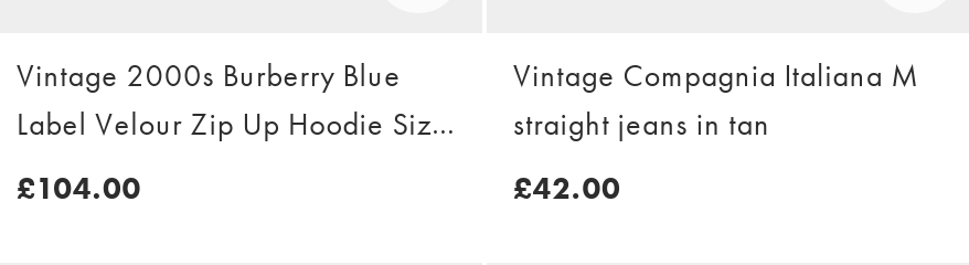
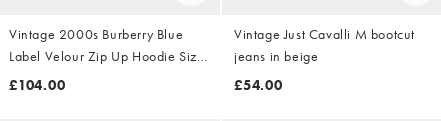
[513,54,919,142] Vintage Compagnia Italiana M | straight jeans in tan -> [234,24,415,64] Vintage Just Cavalli M bootcut | jeans in beige
[513,167,621,206] £42.00 -> [234,75,283,93] £54.00

